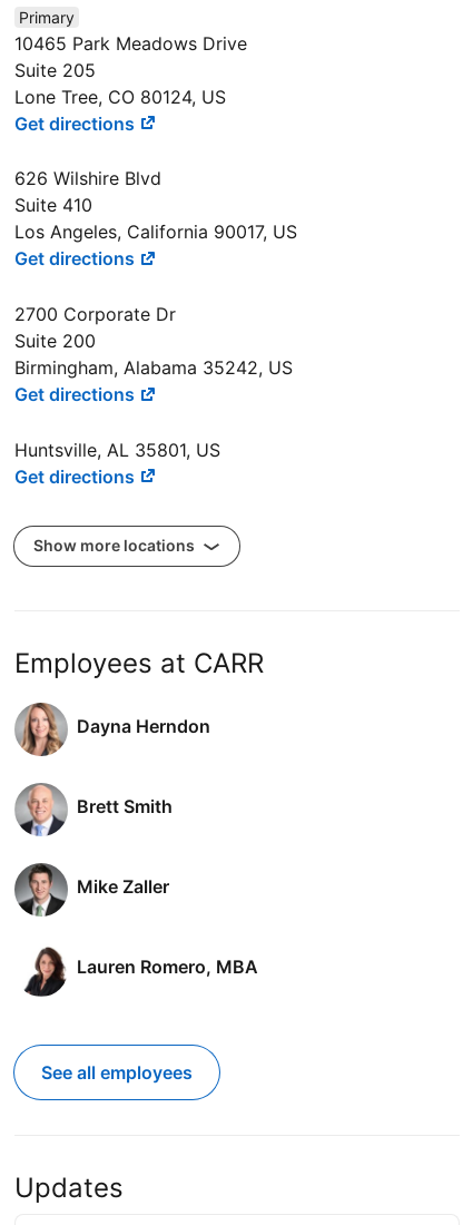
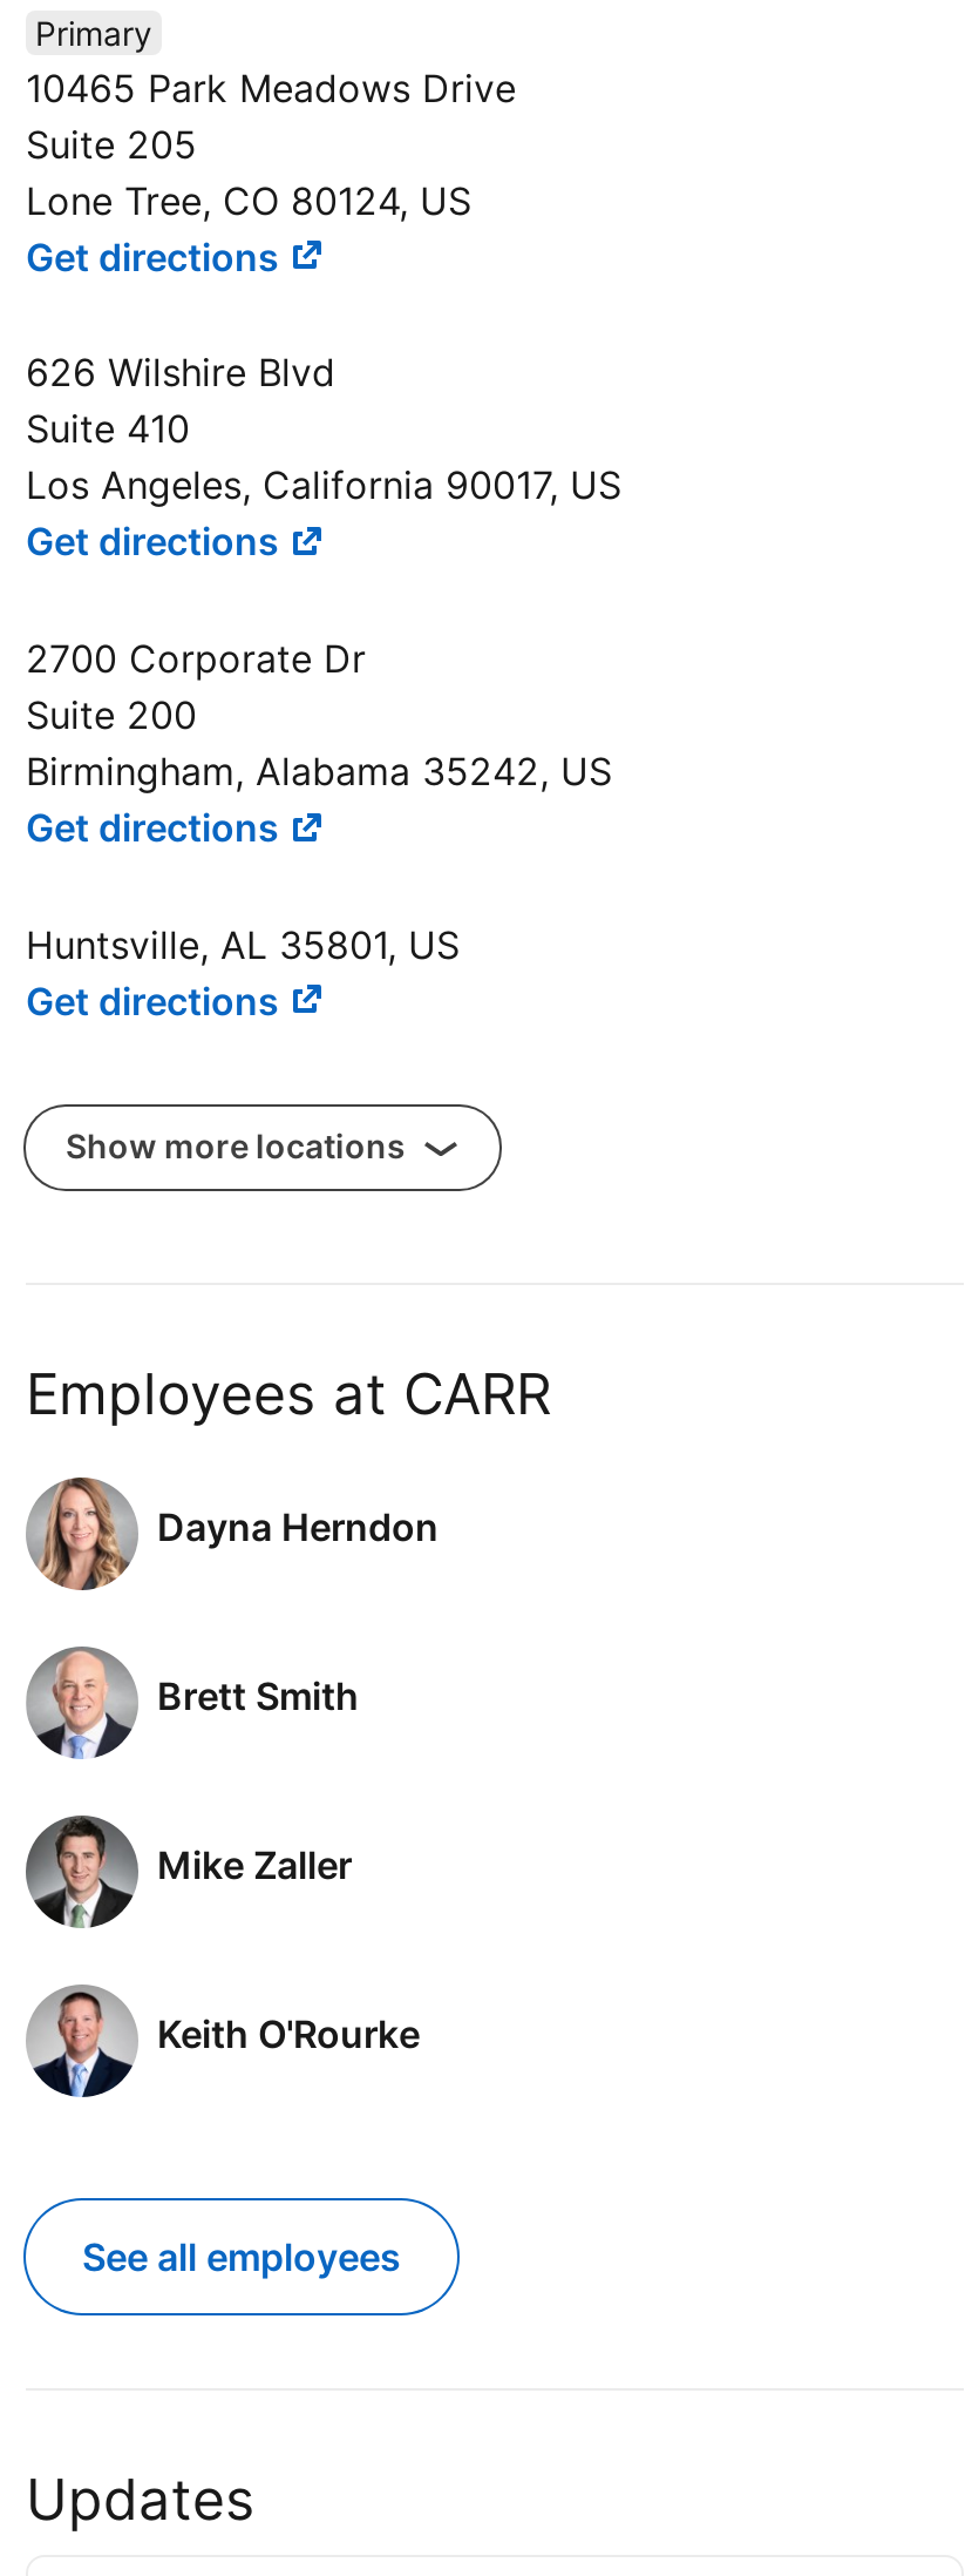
[14,943,258,998] [image] | Lauren Romero, MBA -> [23,1982,420,2100] [image] | Keith O'Rourke

